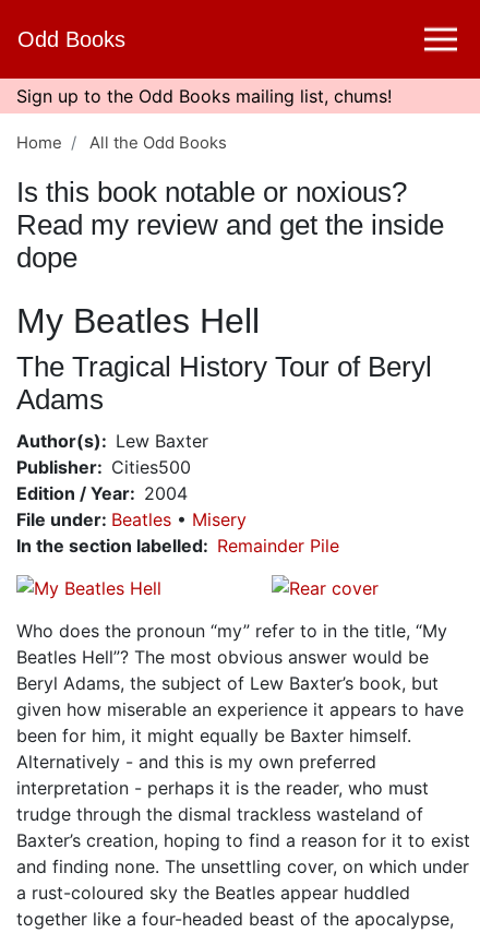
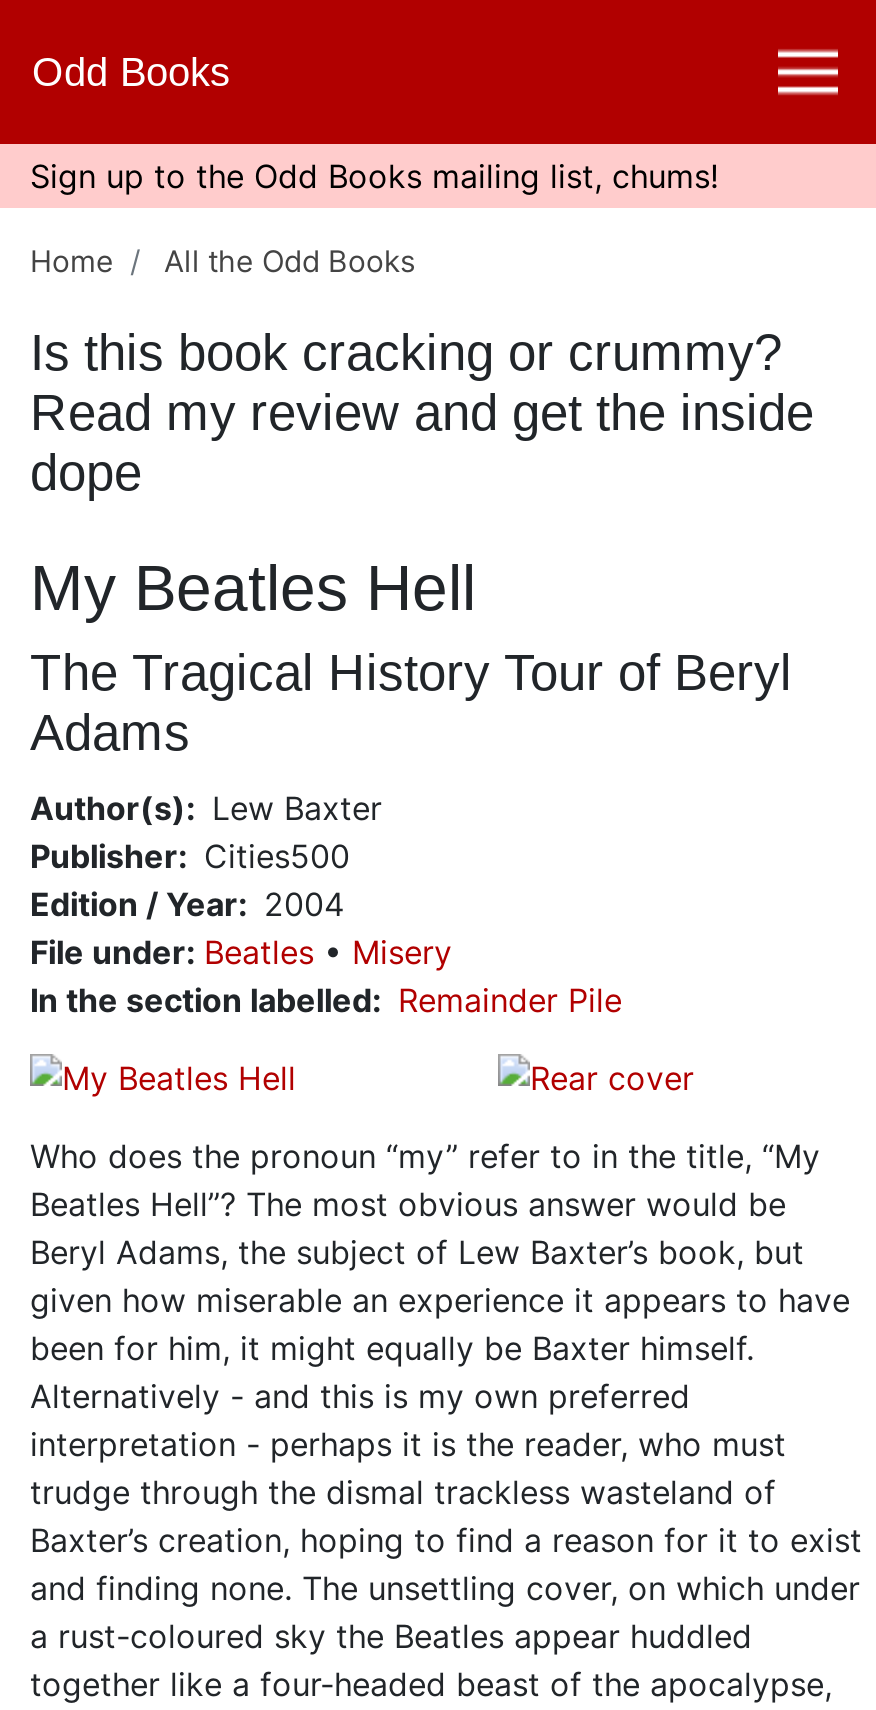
[16,177,407,208] Is this book notable or noxious? -> [30,324,782,380] Is this book cracking or crummy?

